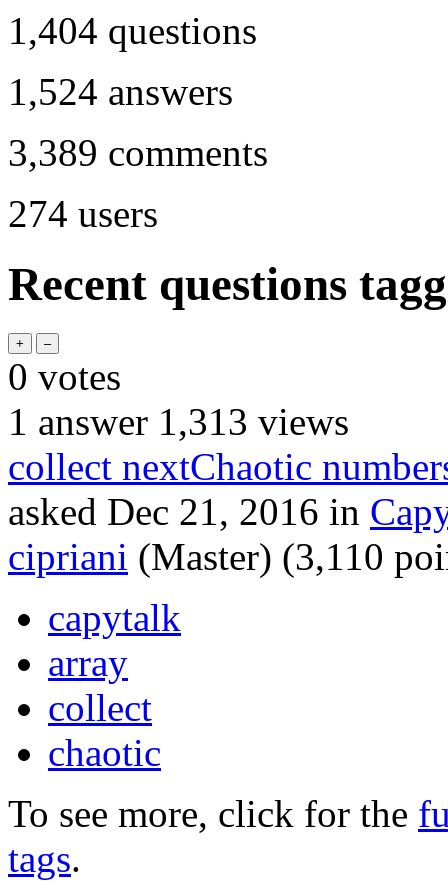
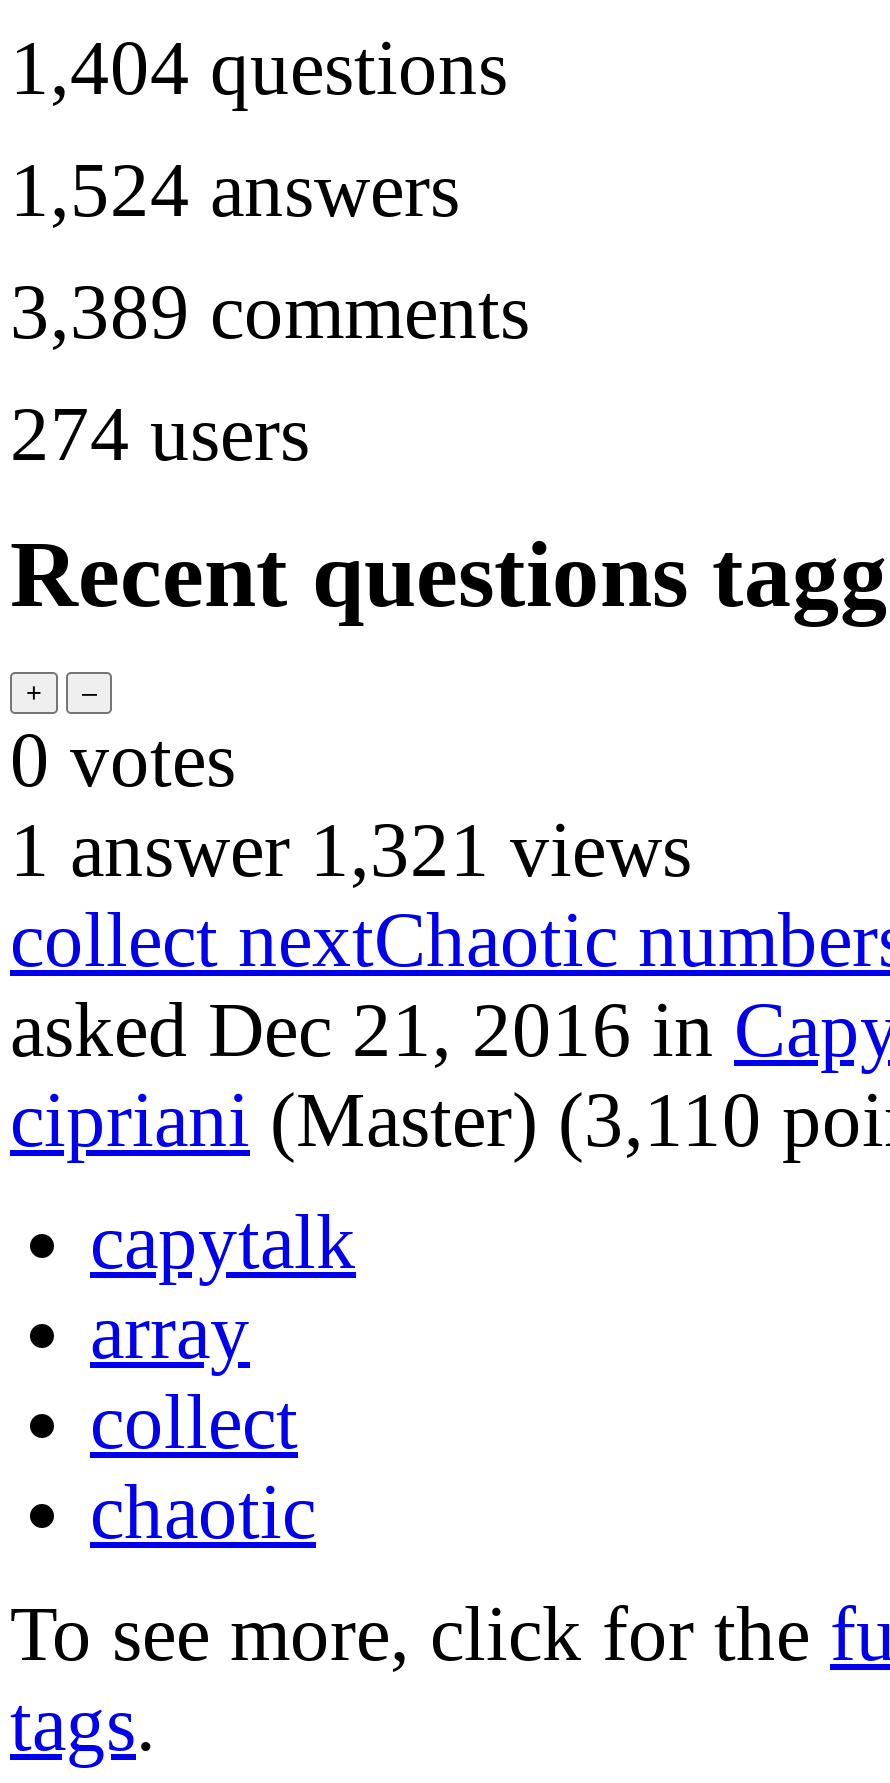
[8,400,349,443] 1 answer 1,313 views -> [10,806,692,892] 1 answer 1,321 views

